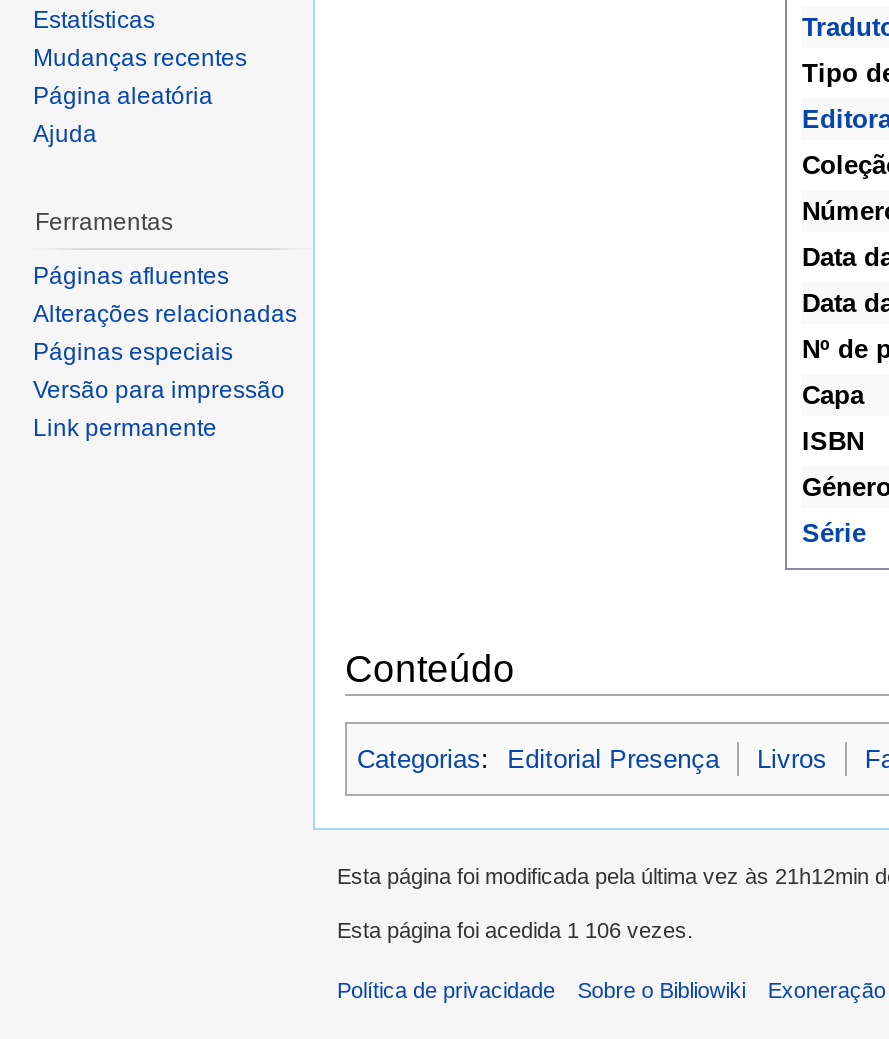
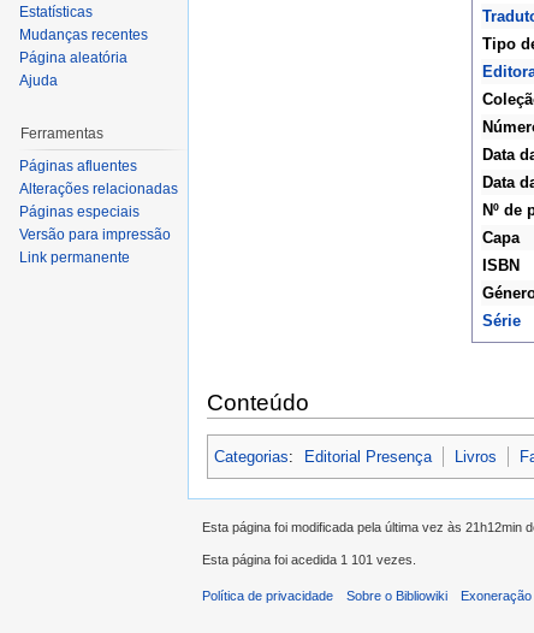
[337,917,693,941] Esta página foi acedida 1 106 vezes. -> [202,552,416,566] Esta página foi acedida 1 101 vezes.

